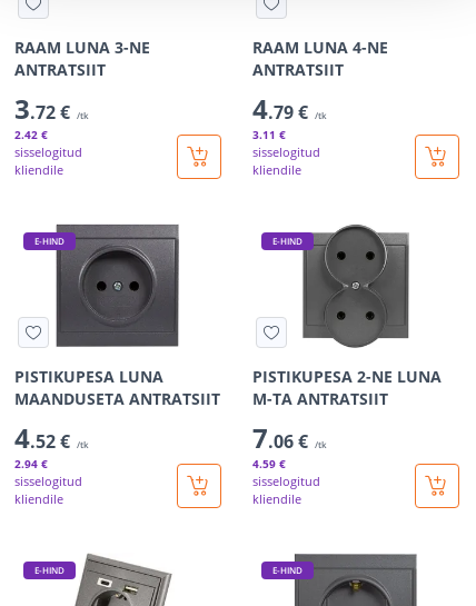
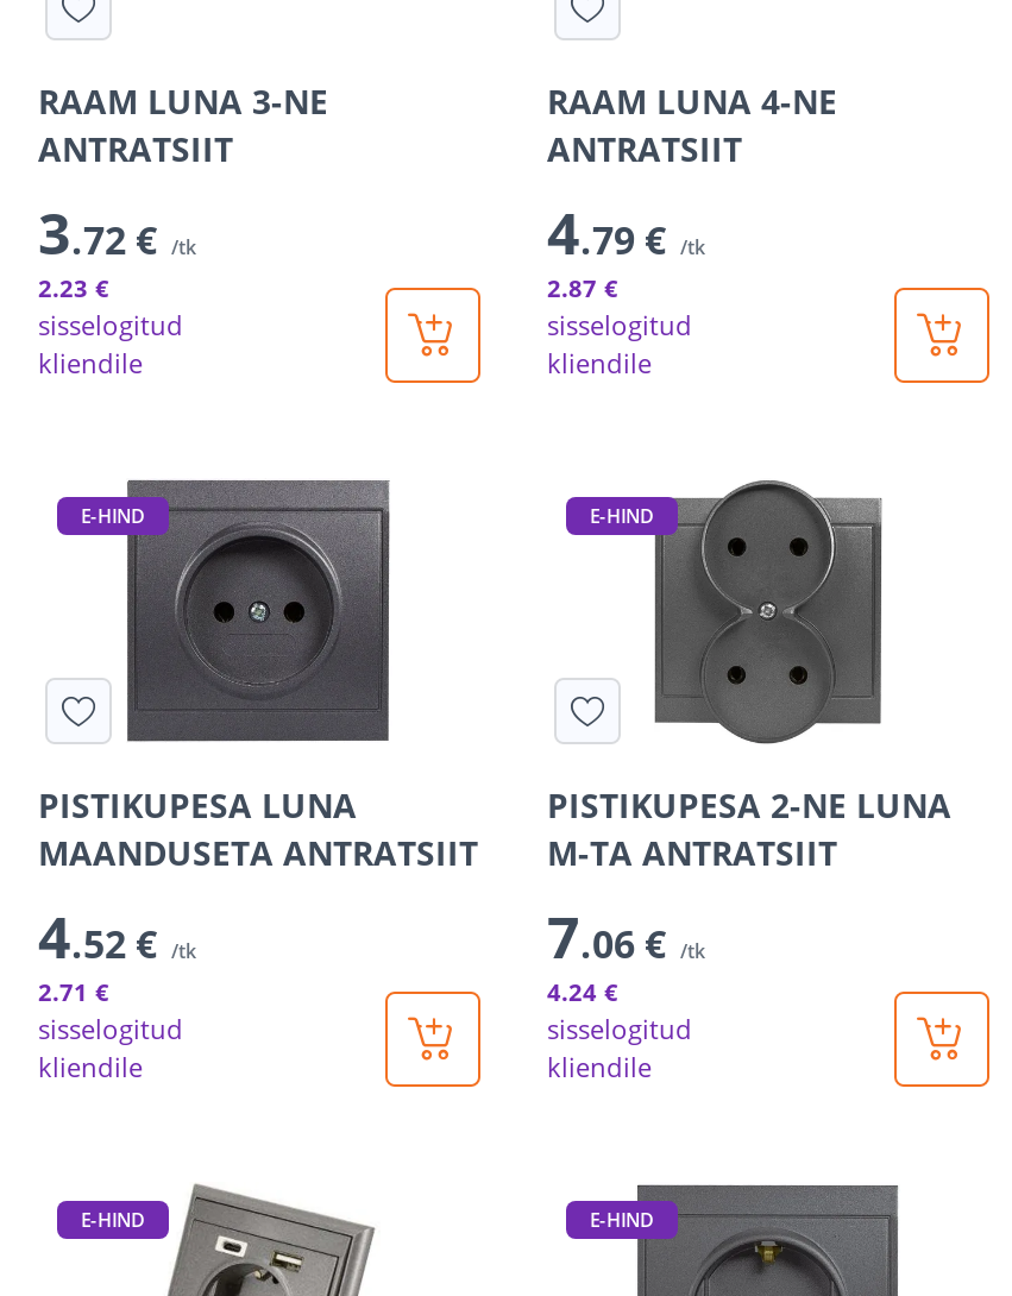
[14,127,48,142] 2.42 € -> [38,271,109,304] 2.23 €
[252,127,286,142] 3.11 € -> [547,271,618,304] 2.87 €
[14,456,48,471] 2.94 € -> [38,975,109,1008] 2.71 €
[252,456,286,471] 4.59 € -> [547,975,618,1008] 4.24 €

